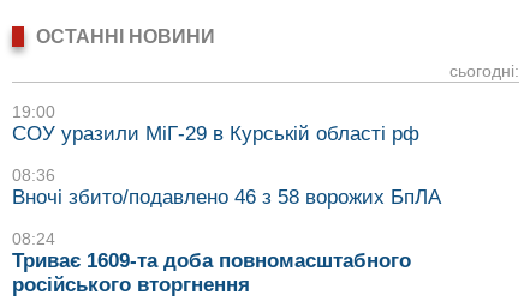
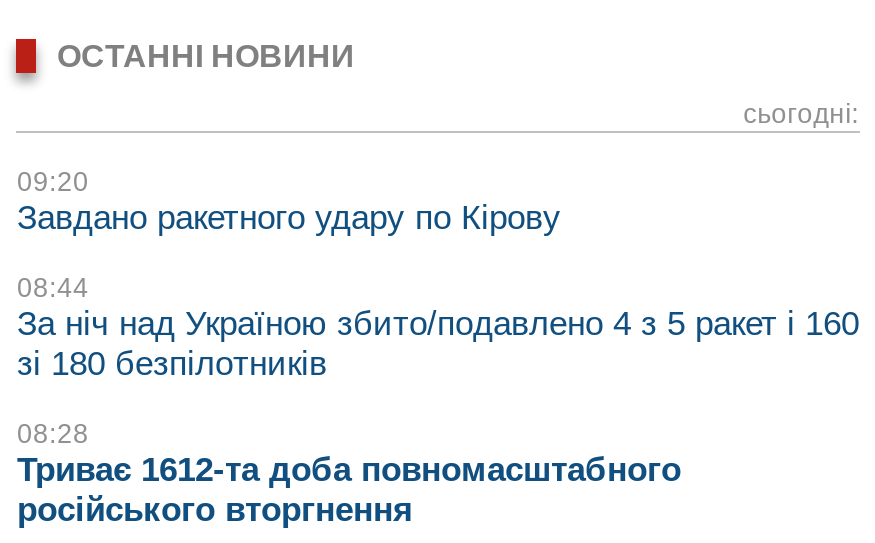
[12,103,420,145] 19:00 | СОУ уразили МіГ-29 в Курській області рф -> [17,167,561,237] 09:20 | Завдано ракетного удару по Кірову
[12,167,442,209] 08:36 | Вночі збито/подавлено 46 з 58 ворожих БпЛА -> [17,273,859,383] 08:44 | За ніч над Україною збито/подавлено 4 з 5 ракет і 160 | зі 180 безпілотників
[12,230,412,272] 08:24 | Триває 1609-та доба повномасштабного -> [17,419,681,489] 08:28 | Триває 1612-та доба повномасштабного

